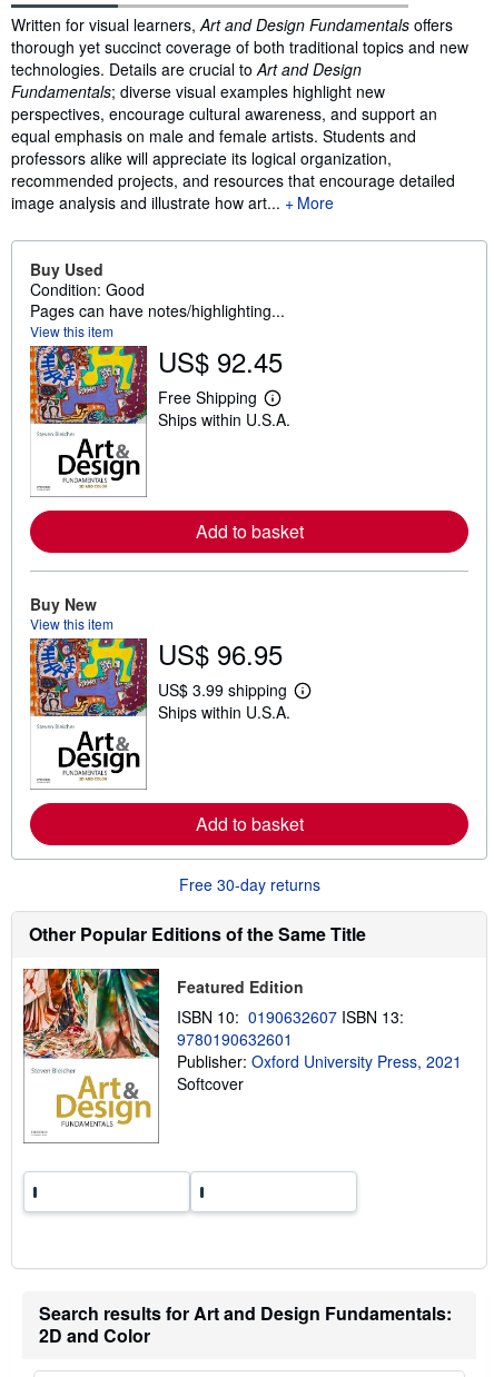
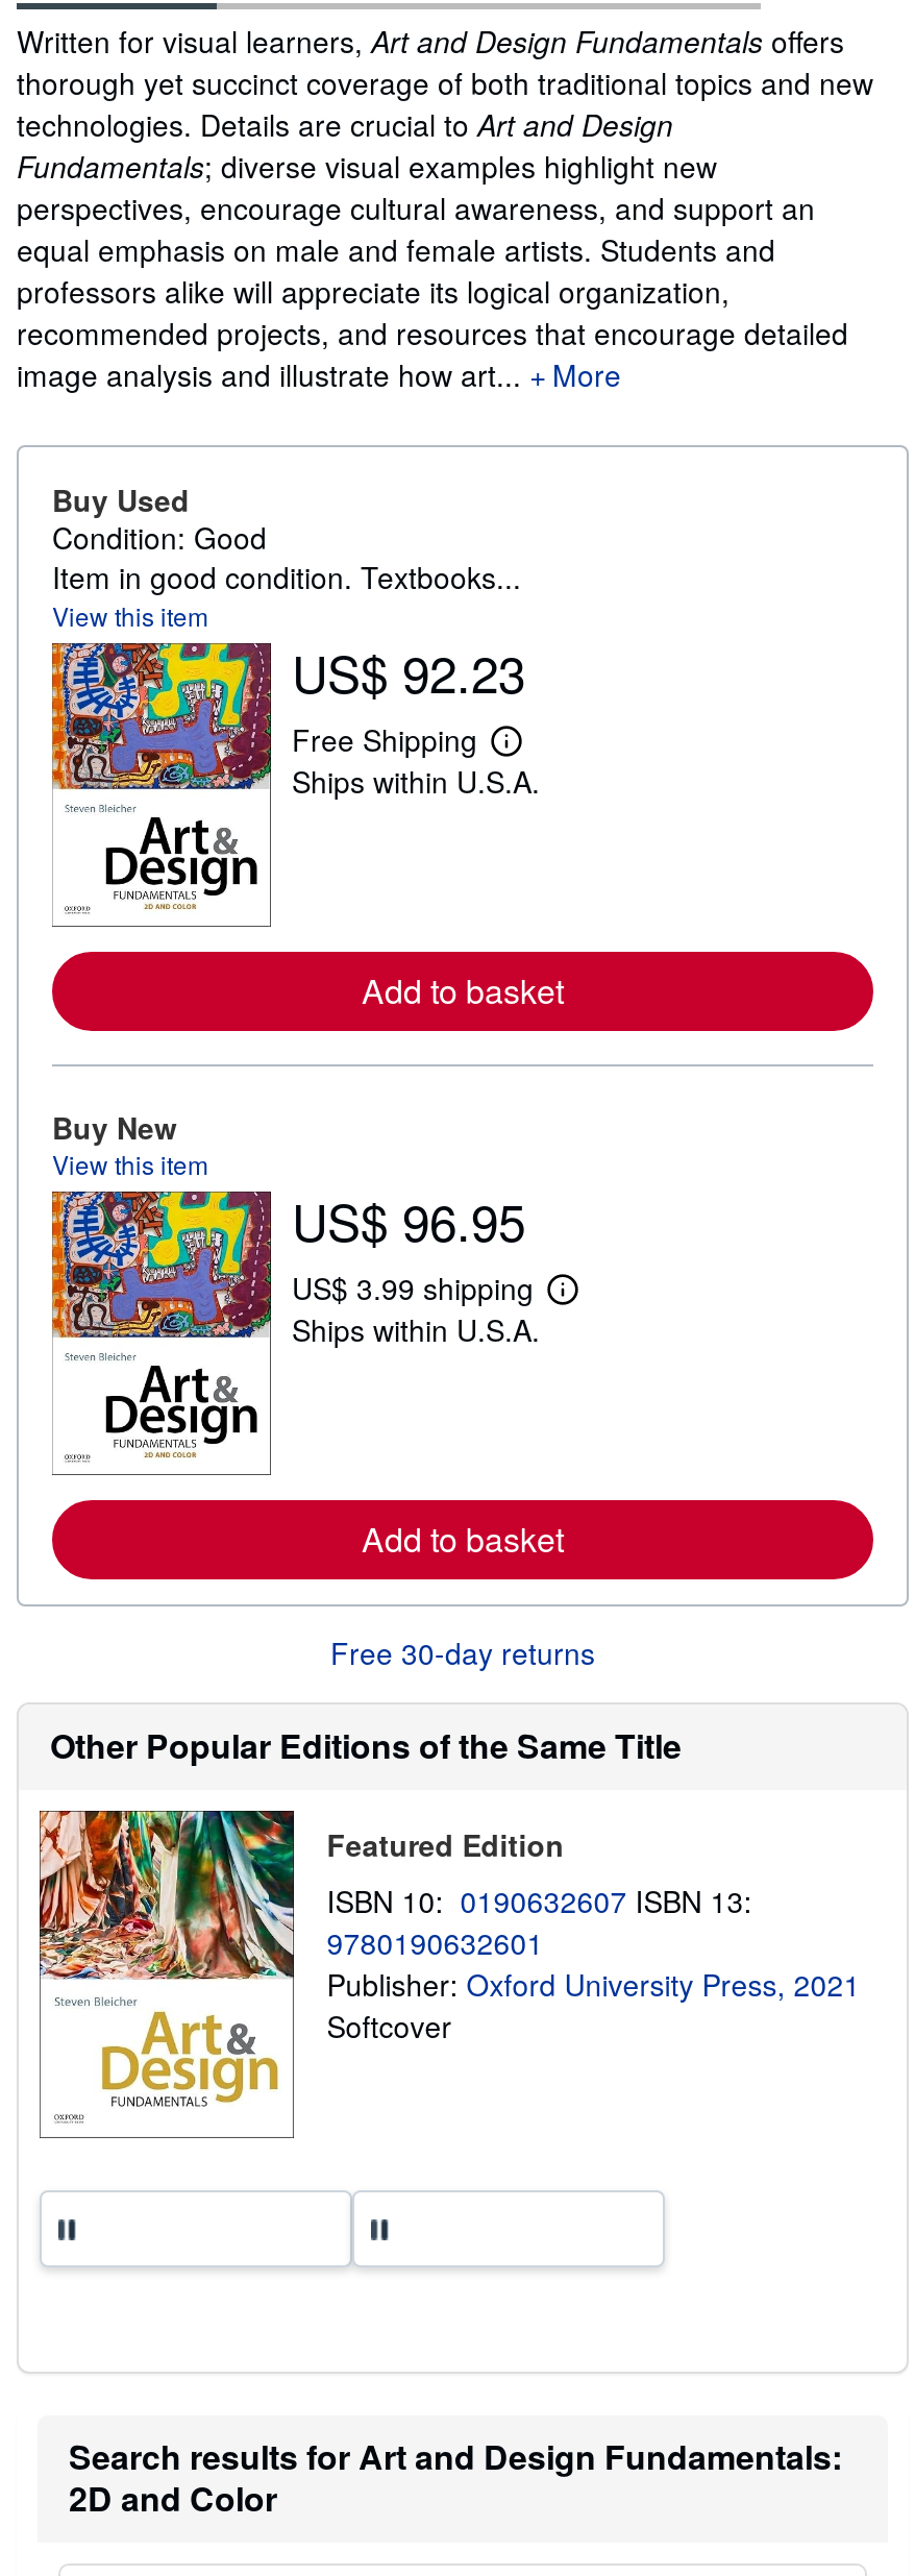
[30,299,285,321] Pages can have notes/highlighting... -> [52,556,521,597] Item in good condition. Textbooks...
[158,341,283,380] US$ 92.45 -> [292,635,525,708] US$ 92.23

